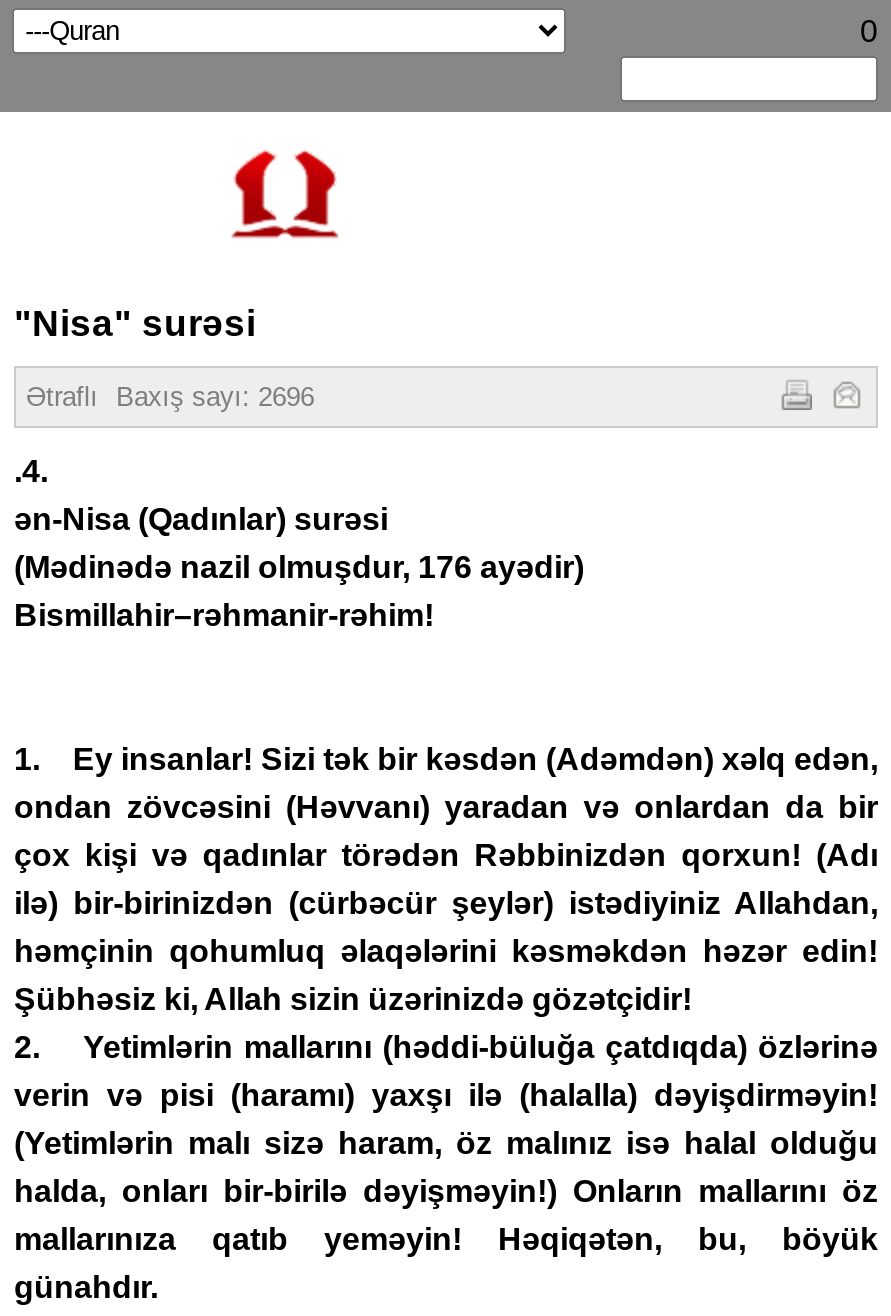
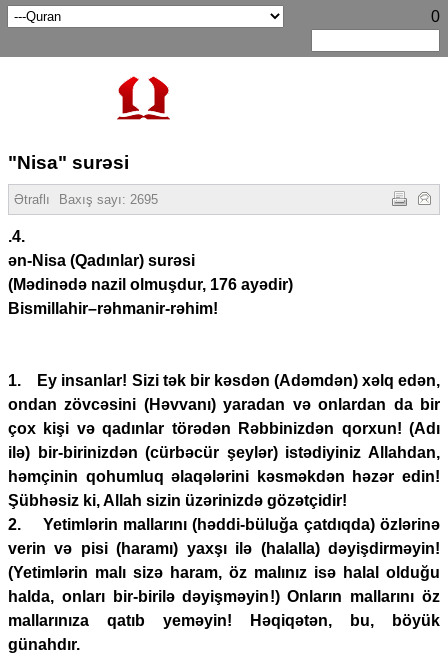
[26,382,314,412] Ətraflı Baxış sayı: 2696 -> [14,192,158,207] Ətraflı Baxış sayı: 2695

